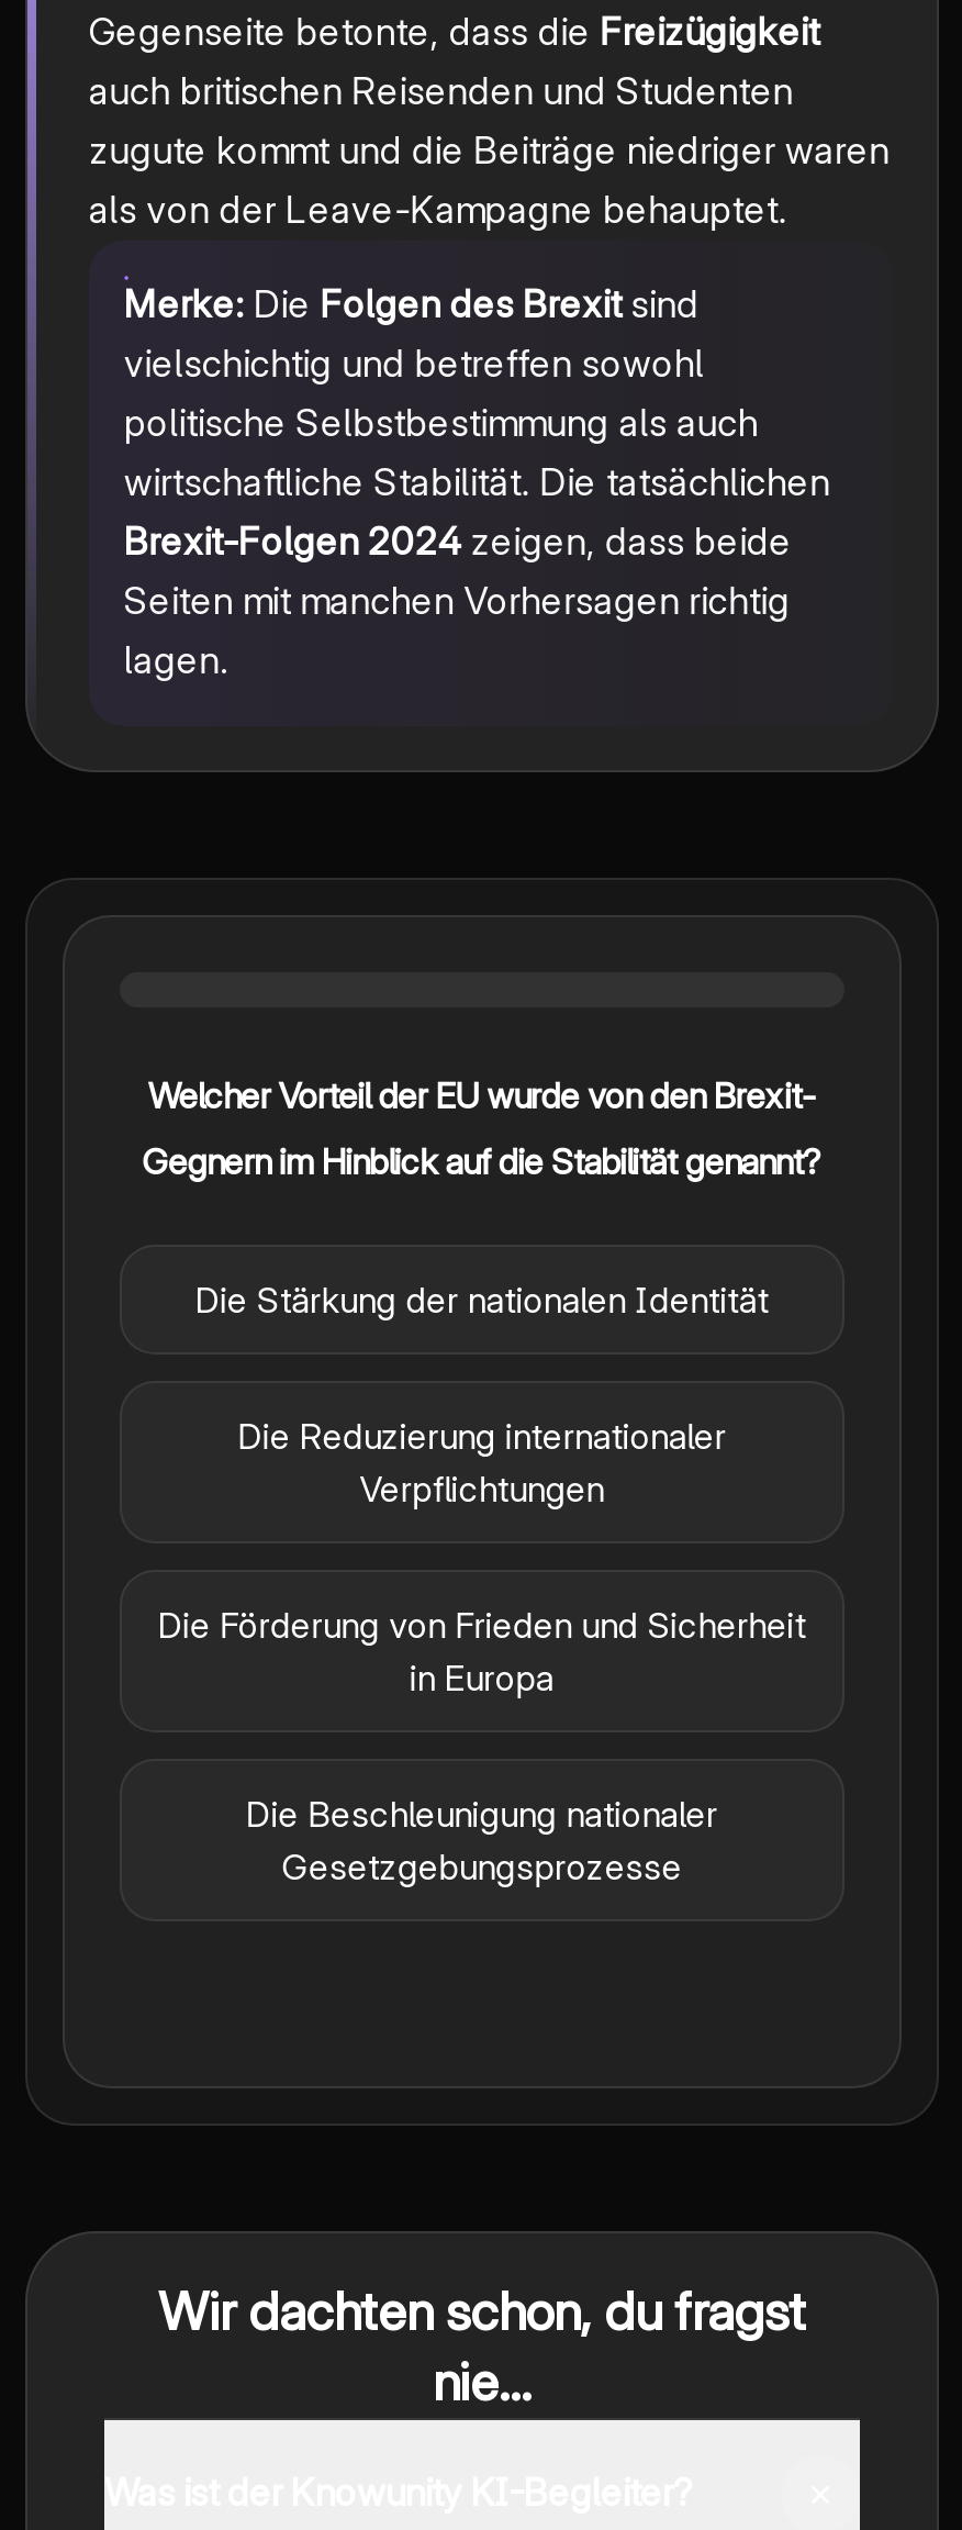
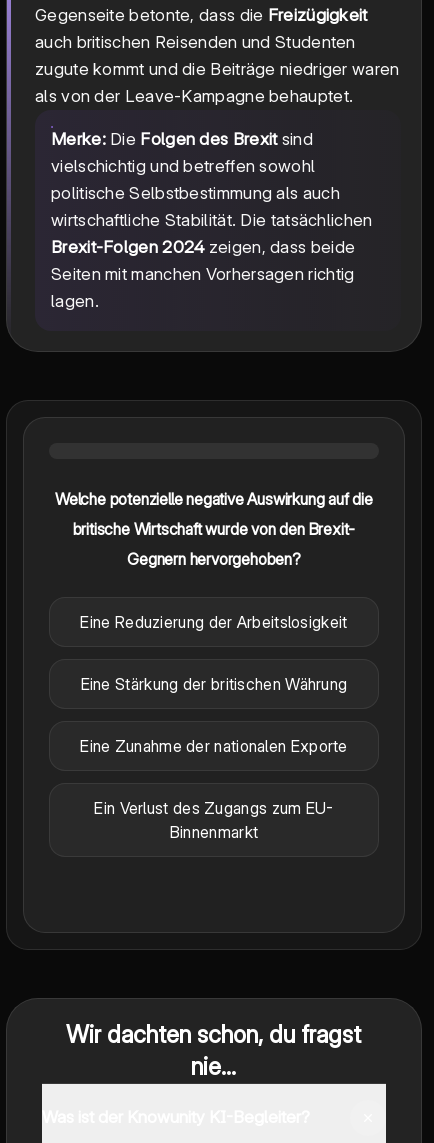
[142,1073,822,1888] Welcher Vorteil der EU wurde von den Brexit- | Gegnern im Hinblick auf die Stabilität genannt? | Die Stärkung der nationalen Identität | Die Reduzierung internationaler | Verpflichtungen | Die Förderung von Frieden und Sicherheit | in Europa | Die Beschleunigung nationaler | Gesetzgebungsprozesse -> [55,489,373,842] Welche potenzielle negative Auswirkung auf die | britische Wirtschaft wurde von den Brexit- | Gegnern hervorgehoben? | Eine Reduzierung der Arbeitslosigkeit | Eine Stärkung der britischen Währung | Eine Zunahme der nationalen Exporte | Ein Verlust des Zugangs zum EU- | Binnenmarkt

